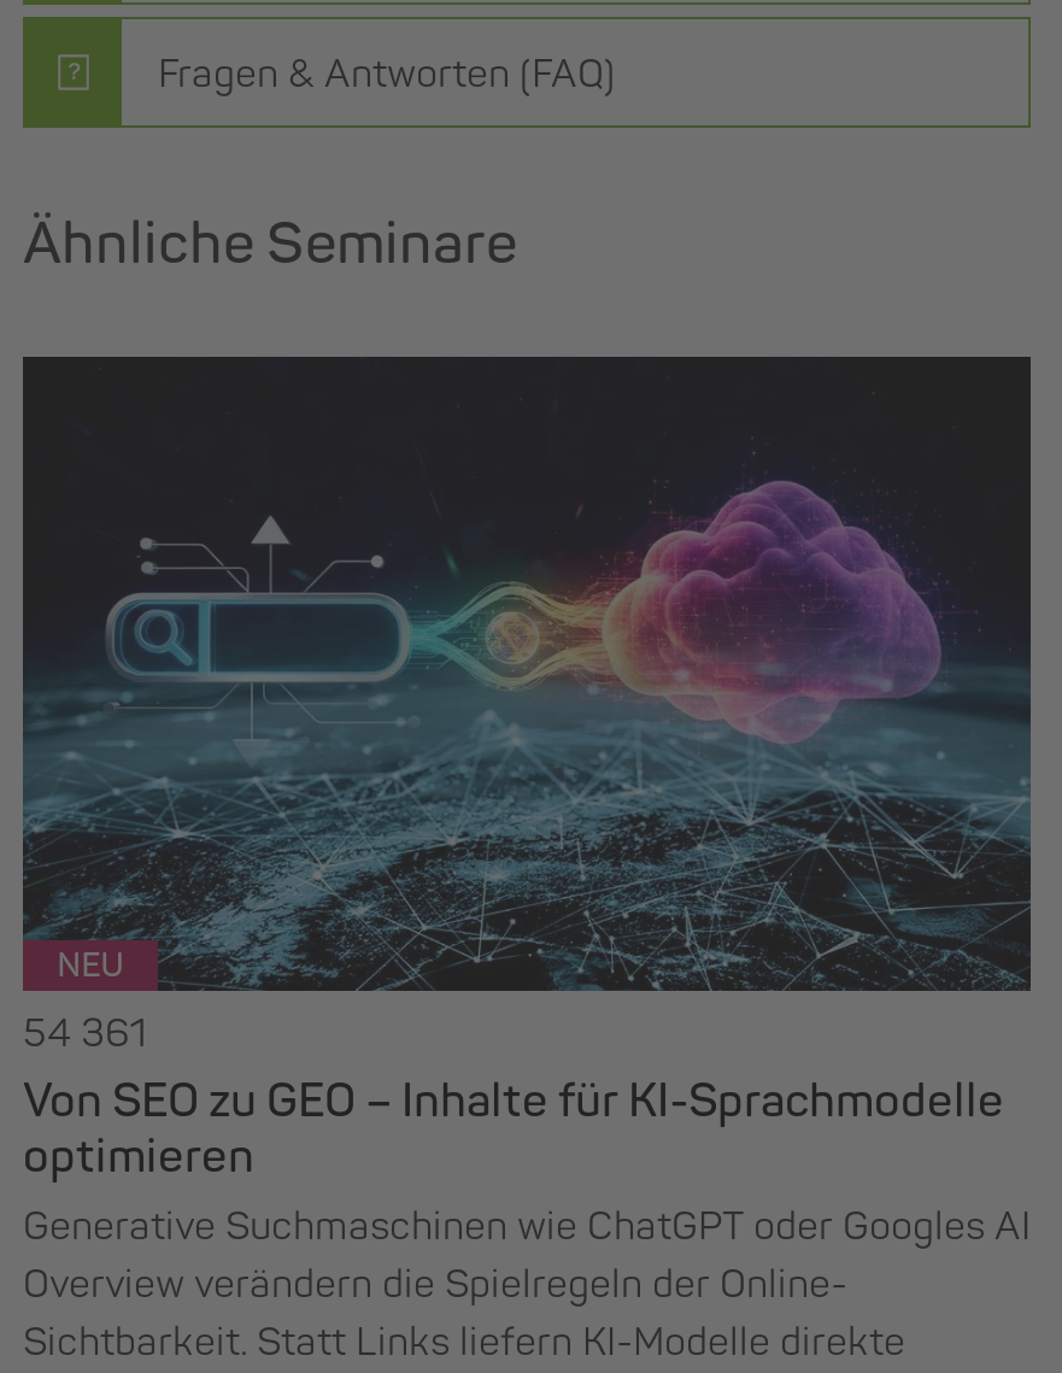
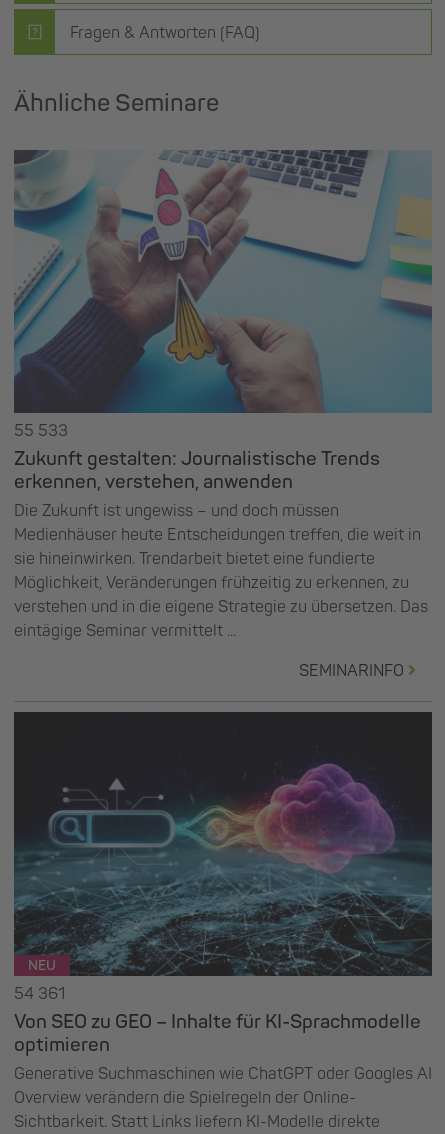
none -> [13,149,433,681] [image] | 55 533 | Zukunft gestalten: Journalistische Trends | erkennen, verstehen, anwenden | Die Zukunft ist ungewiss – und doch müssen | Medienhäuser heute Entscheidungen treffen, die weit in | sie hineinwirken. Trendarbeit bietet eine fundierte | Möglichkeit, Veränderungen frühzeitig zu erkennen, zu | verstehen und in die eigene Strategie zu übersetzen. Das | eintägige Seminar vermittelt ... | SEMINARINFO

